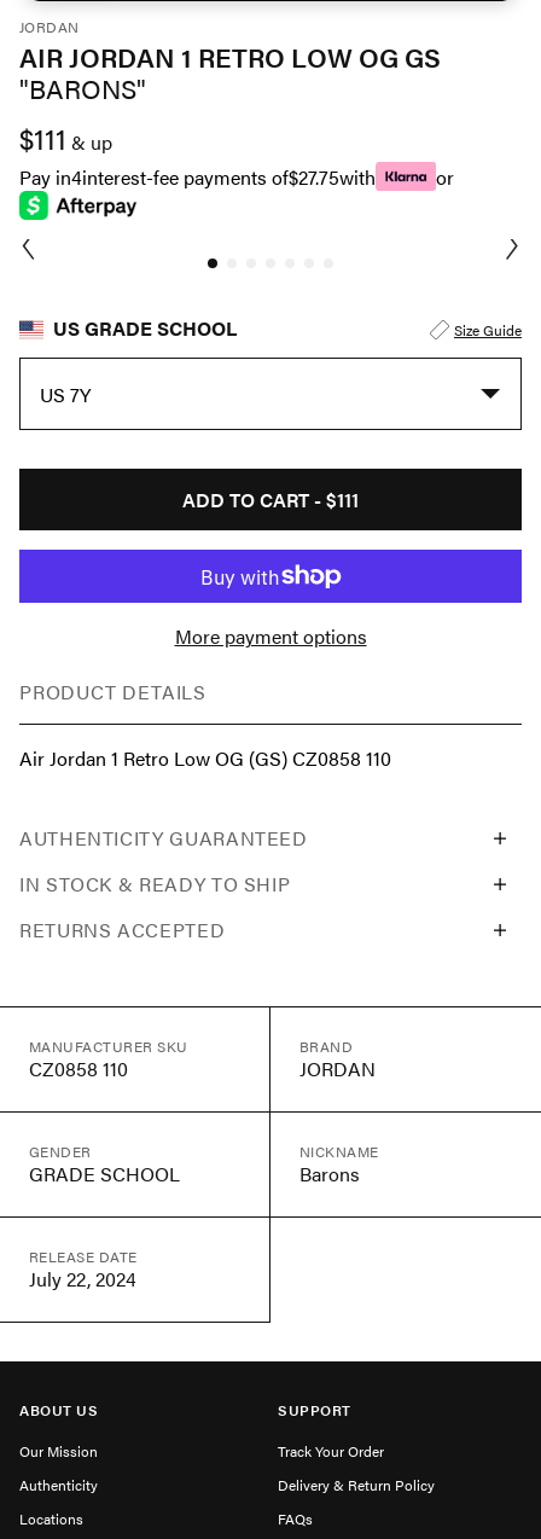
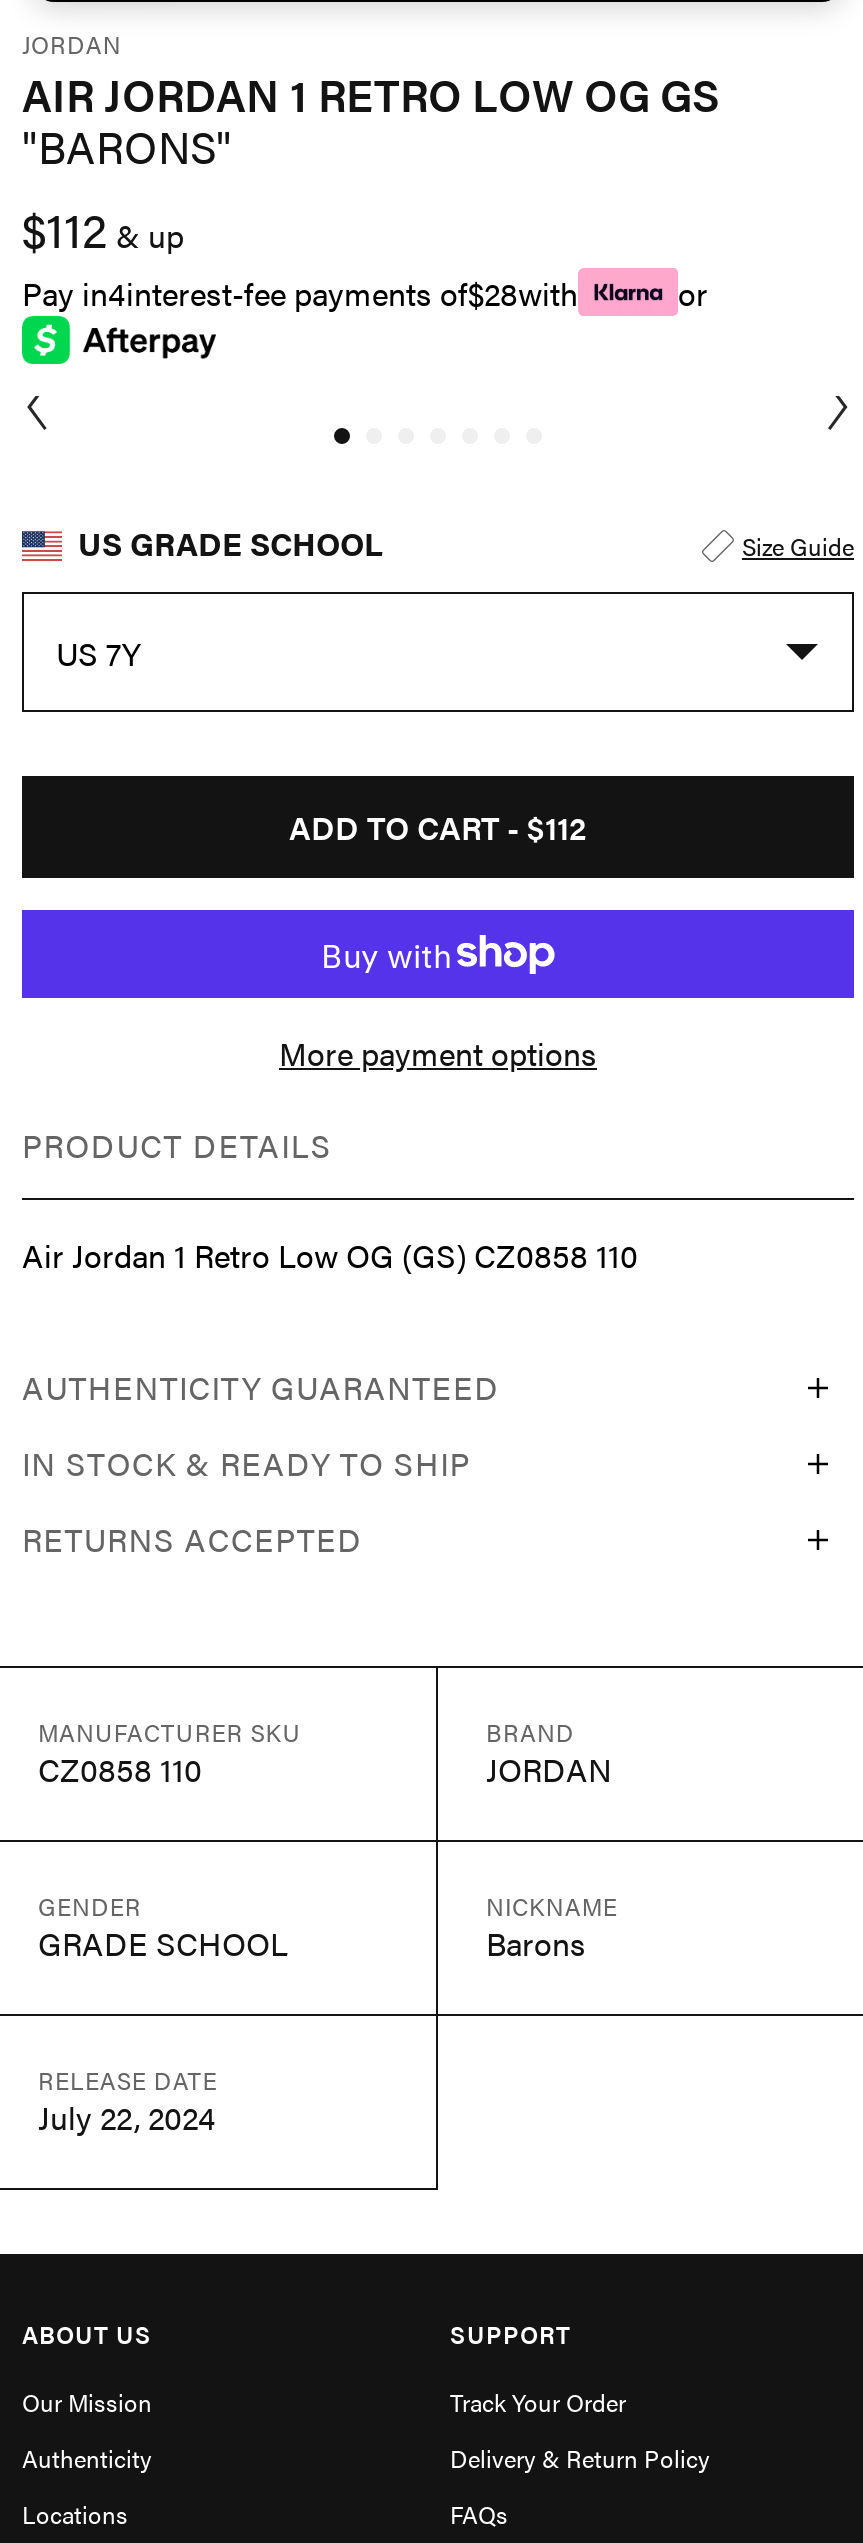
[19,117,112,158] $111& up -> [22,194,184,262] $112& up
[19,162,376,190] Pay in4interest-fee payments of$27.75with -> [22,269,578,315] Pay in4interest-fee payments of$28with
[182,486,359,514] ADD TO CART - $111 -> [289,804,587,850] ADD TO CART - $112

